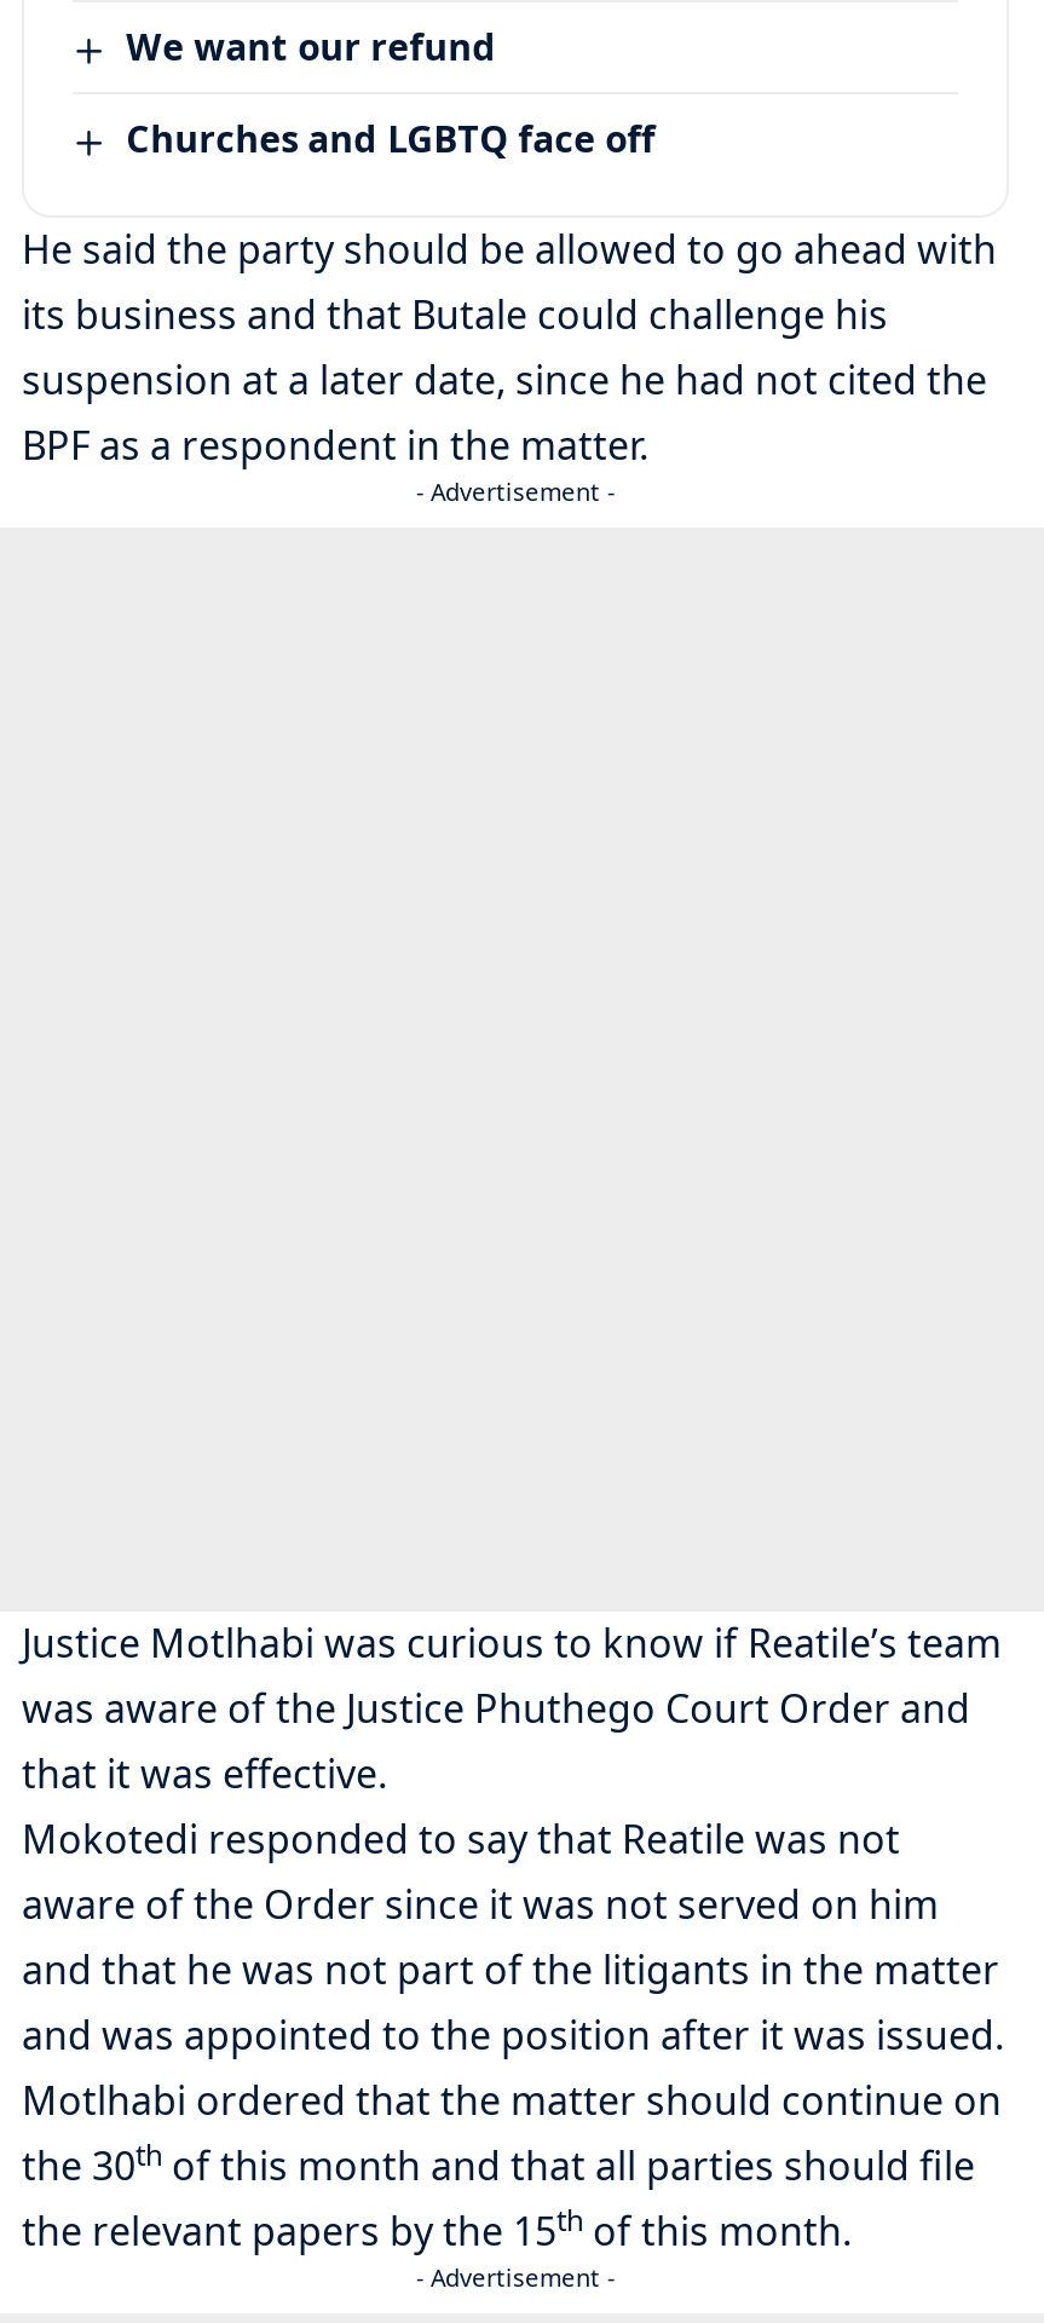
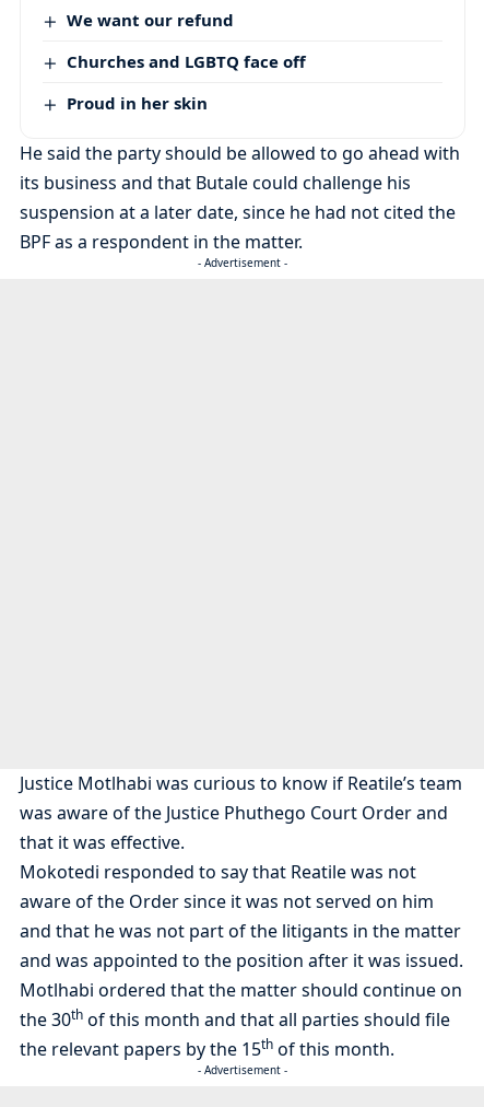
none -> [67,92,208,114] Proud in her skin

